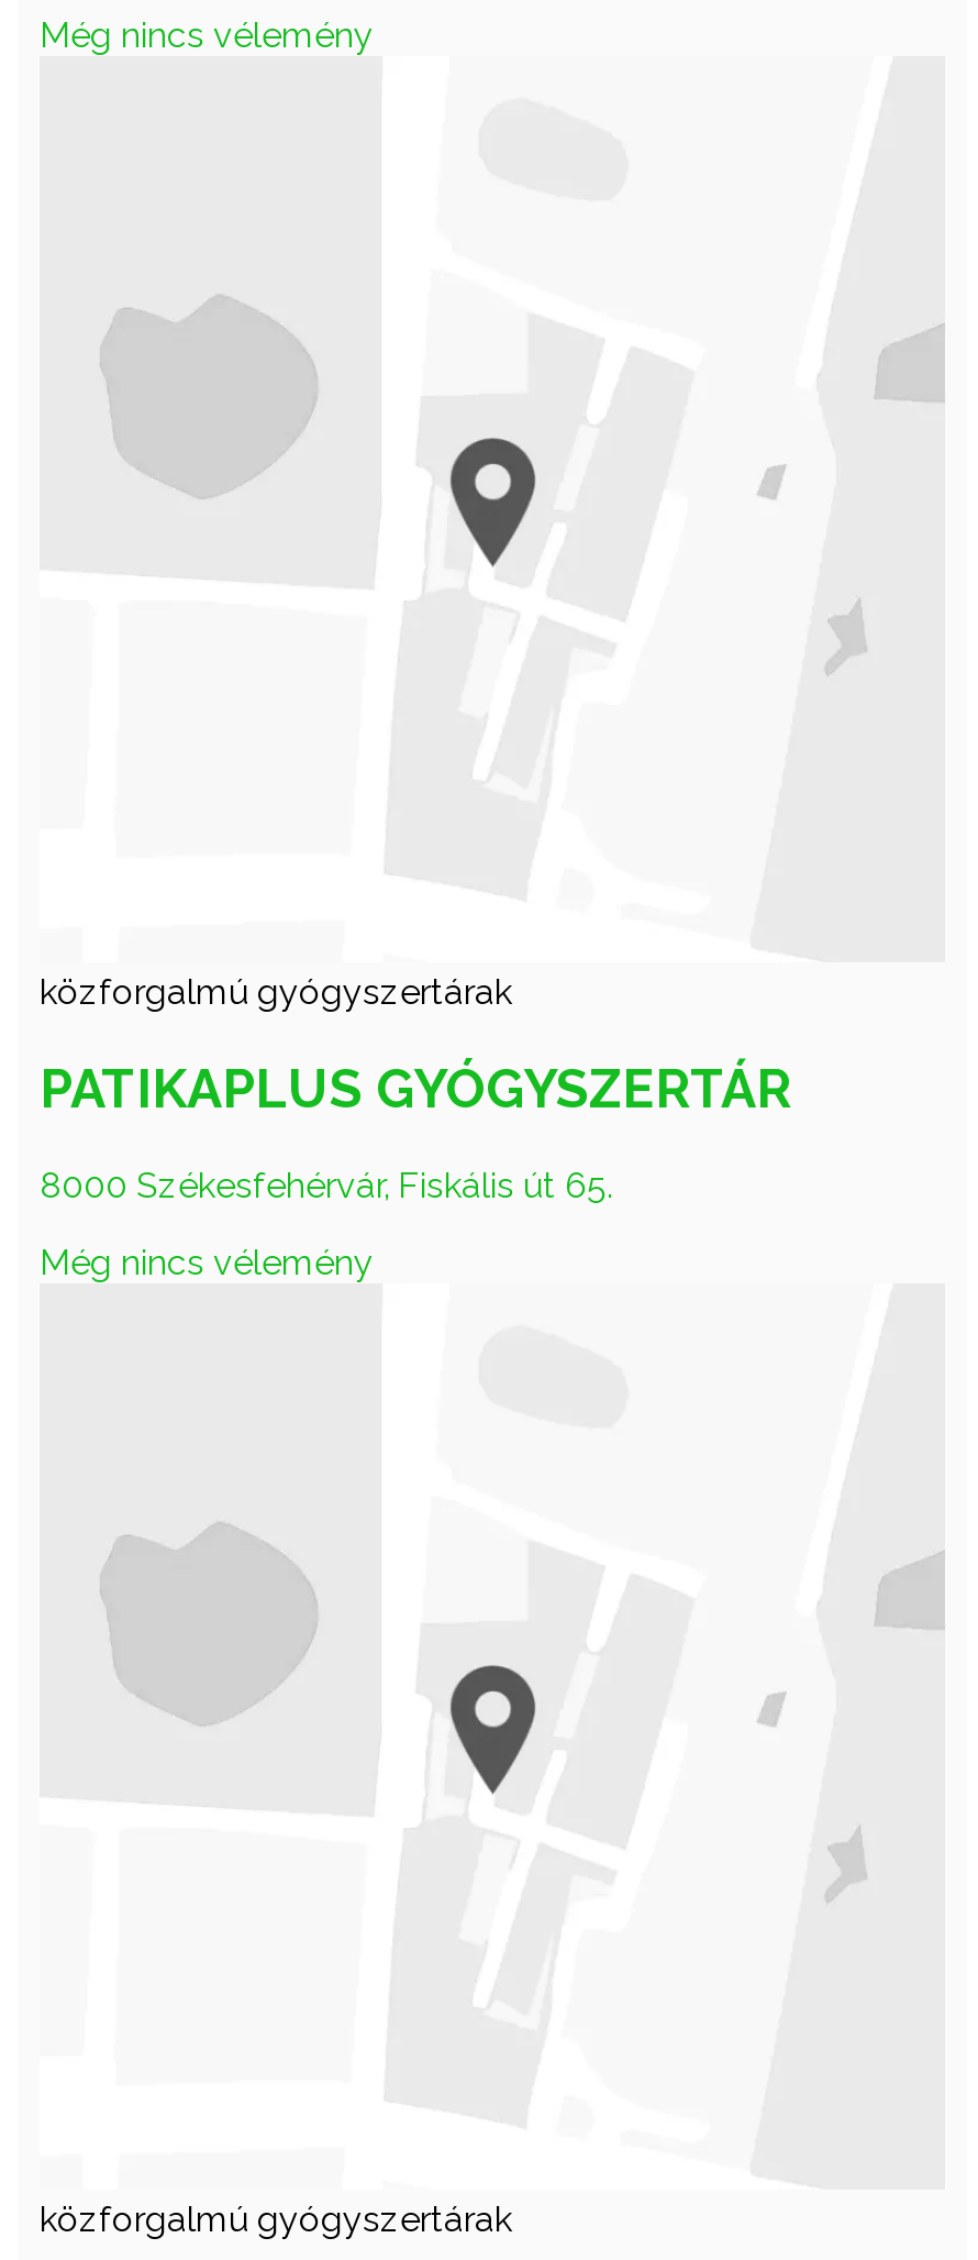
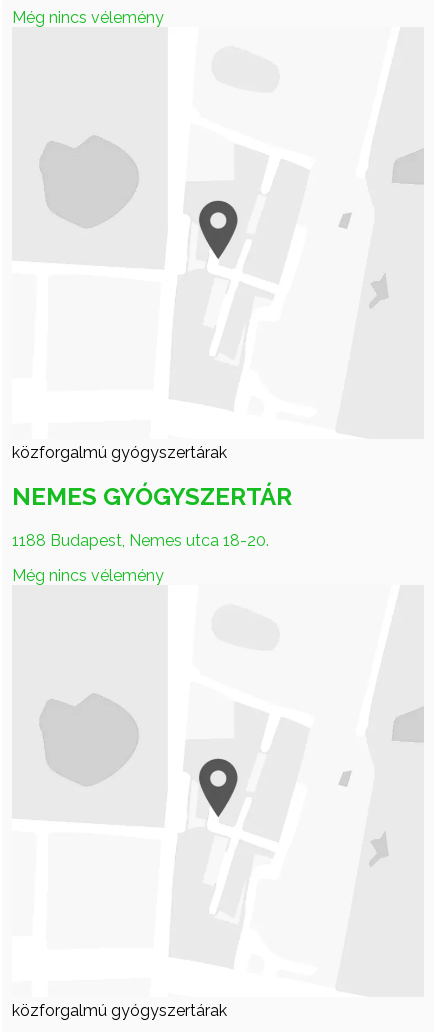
[40,1058,791,1121] PATIKAPLUS GYÓGYSZERTÁR -> [12,482,292,511] NEMES GYÓGYSZERTÁR
[40,1165,613,1207] 8000 Székesfehérvár, Fiskális út 65. -> [12,531,269,550] 1188 Budapest, Nemes utca 18-20.

